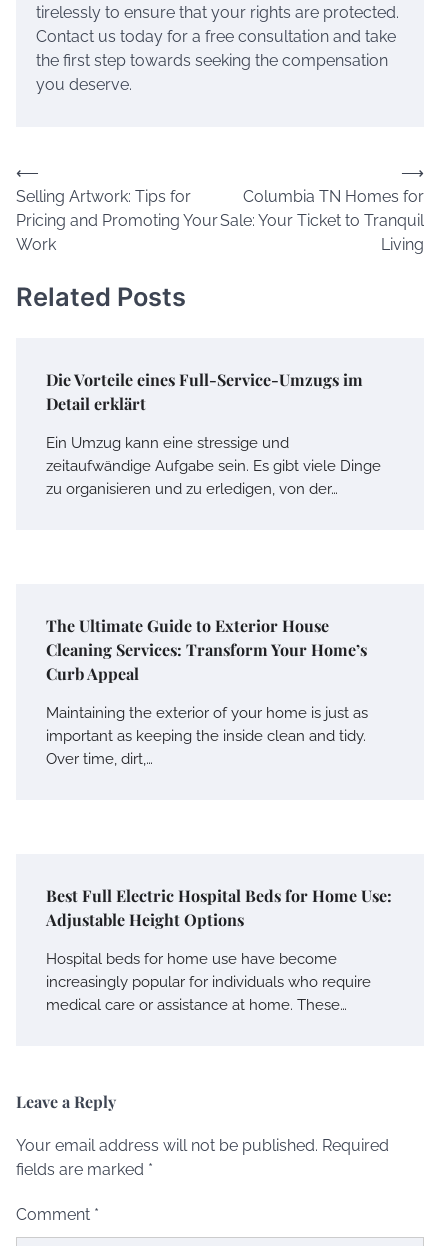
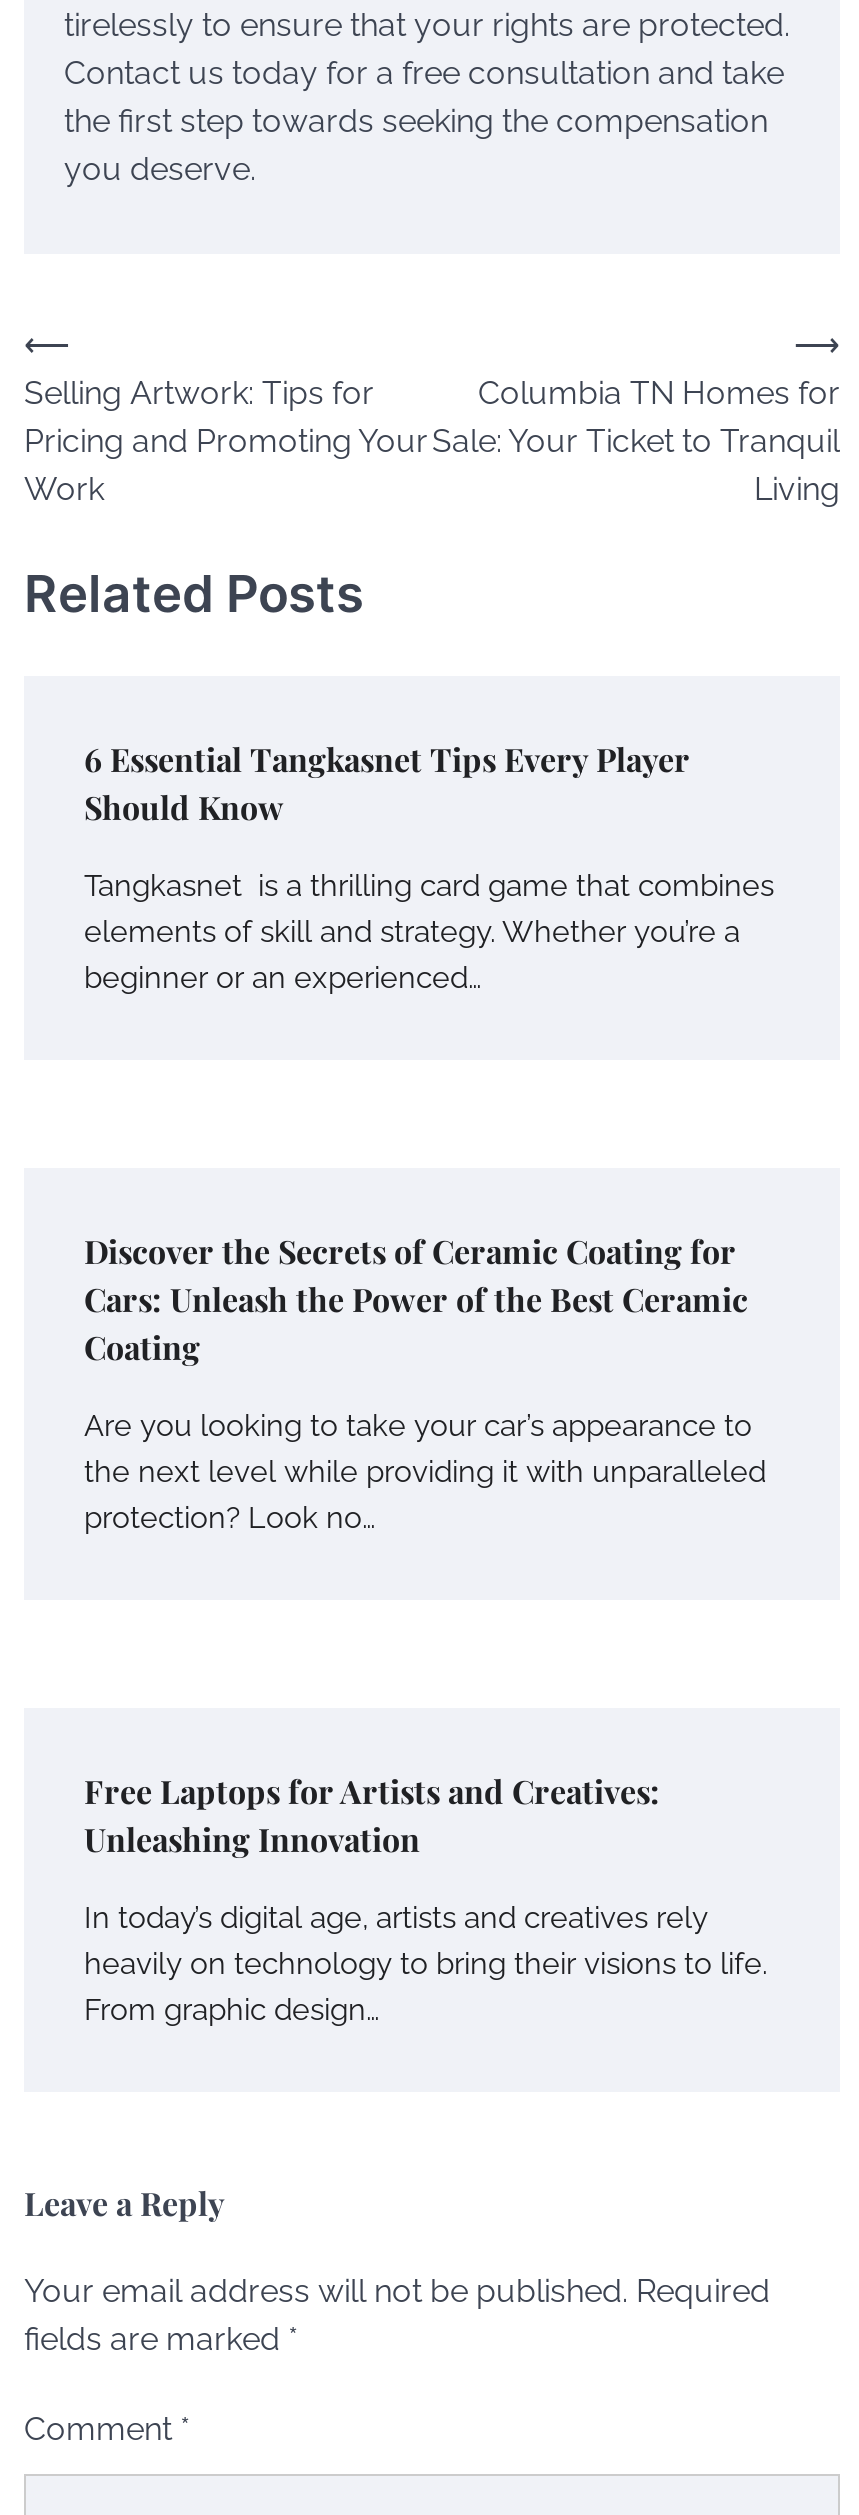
[46,369,363,414] Die Vorteile eines Full-Service-Umzugs im | Detail erklärt -> [84,738,690,828] 6 Essential Tangkasnet Tips Every Player | Should Know
[46,434,381,497] Ein Umzug kann eine stressige und | zeitaufwändige Aufgabe sein. Es gibt viele Dinge | zu organisieren und zu erledigen, von der… -> [84,868,774,994] Tangkasnet is a thrilling card game that combines | elements of skill and strategy. Whether you’re a | beginner or an experienced…
[46,615,367,684] The Ultimate Guide to Exterior House | Cleaning Services: Transform Your Home’s | Curb Appeal -> [84,1230,748,1368] Discover the Secrets of Ceramic Coating for | Cars: Unleash the Power of the Best Ceramic | Coating
[46,704,368,767] Maintaining the exterior of your home is just as | important as keeping the inside clean and tidy. | Over time, dirt,… -> [84,1408,766,1534] Are you looking to take your car’s appearance to | the next level while providing it with unparalleled | protection? Look no…
[46,885,392,930] Best Full Electric Hospital Beds for Home Use: | Adjustable Height Options -> [84,1770,660,1860] Free Laptops for Artists and Creatives: | Unleashing Innovation
[46,950,371,1013] Hospital beds for home use have become | increasingly popular for individuals who require | medical care or assistance at home. These… -> [84,1900,768,2026] In today’s digital age, artists and creatives rely | heavily on technology to bring their visions to life. | From graphic design…

